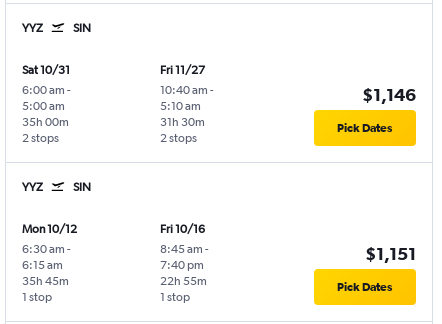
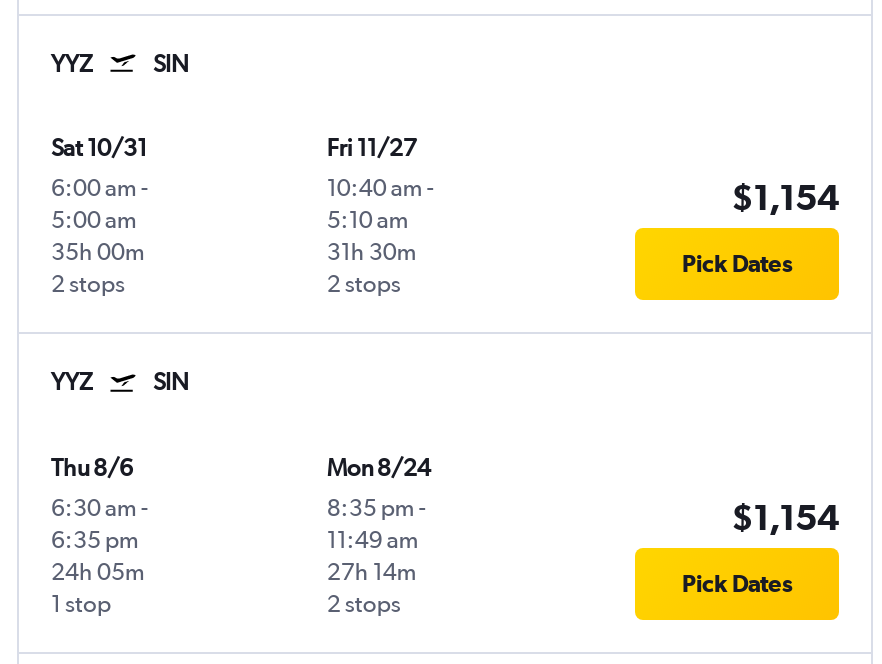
[362,84,416,104] $1,146 -> [731,176,839,216] $1,154
[22,222,77,236] Mon 10/12 -> [51,453,133,481] Thu 8/6
[160,222,209,272] Fri 10/16 | 8:45 am - | 7:40 pm -> [327,453,431,553] Mon 8/24 | 8:35 pm - | 11:49 am
[365,243,416,263] $1,151 -> [731,495,839,535] $1,154
[22,258,63,272] 6:15 am -> [51,525,139,553] 6:35 pm
[22,274,69,288] 35h 45m -> [51,557,145,585] 24h 05m
[160,274,207,288] 22h 55m -> [327,557,417,585] 27h 14m
[160,290,190,304] 1 stop -> [327,589,401,617] 2 stops

